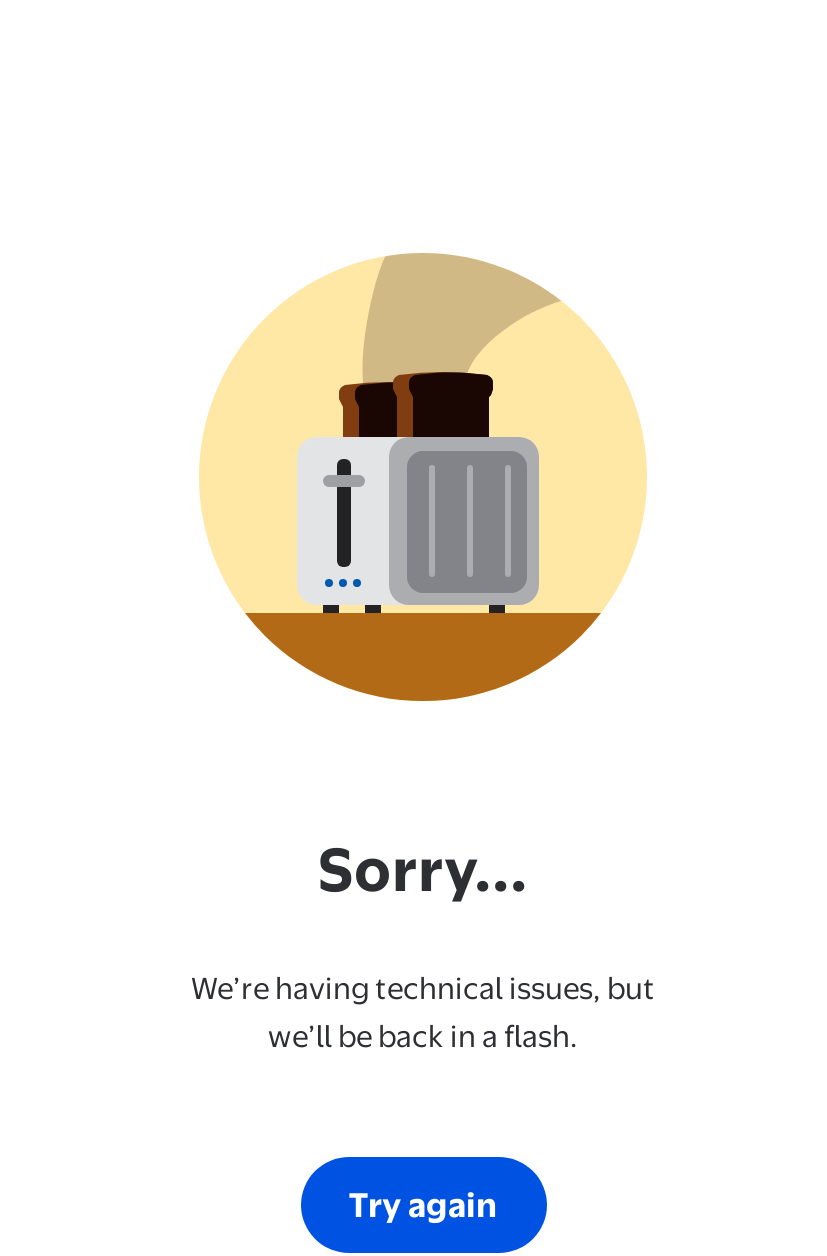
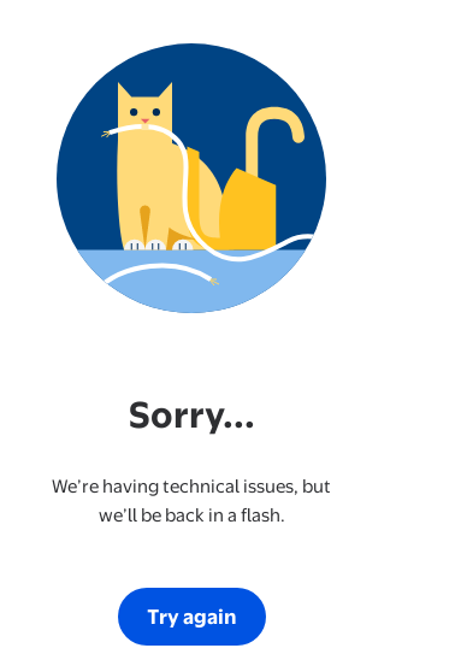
[199,253,647,703] [image] -> [55,42,327,314] [image]

